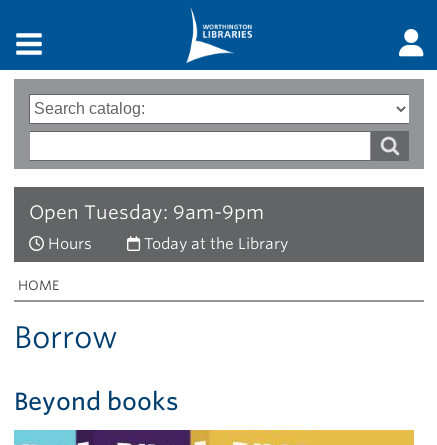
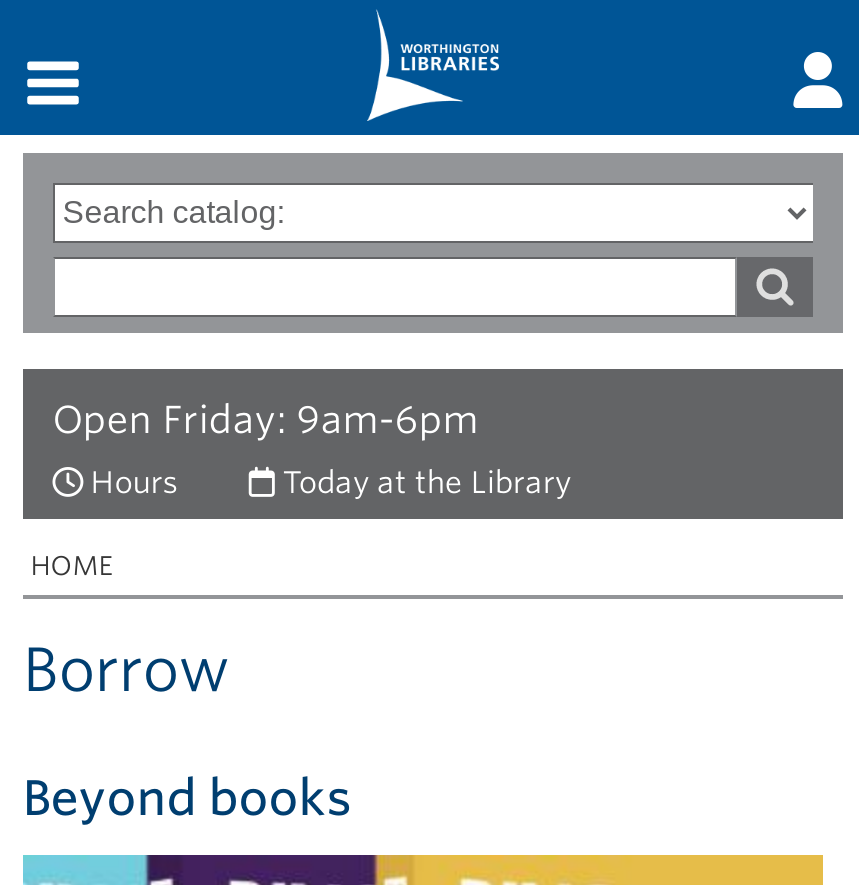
[29,201,264,224] Open Tuesday: 9am-9pm -> [53,397,479,443] Open Friday: 9am-6pm

